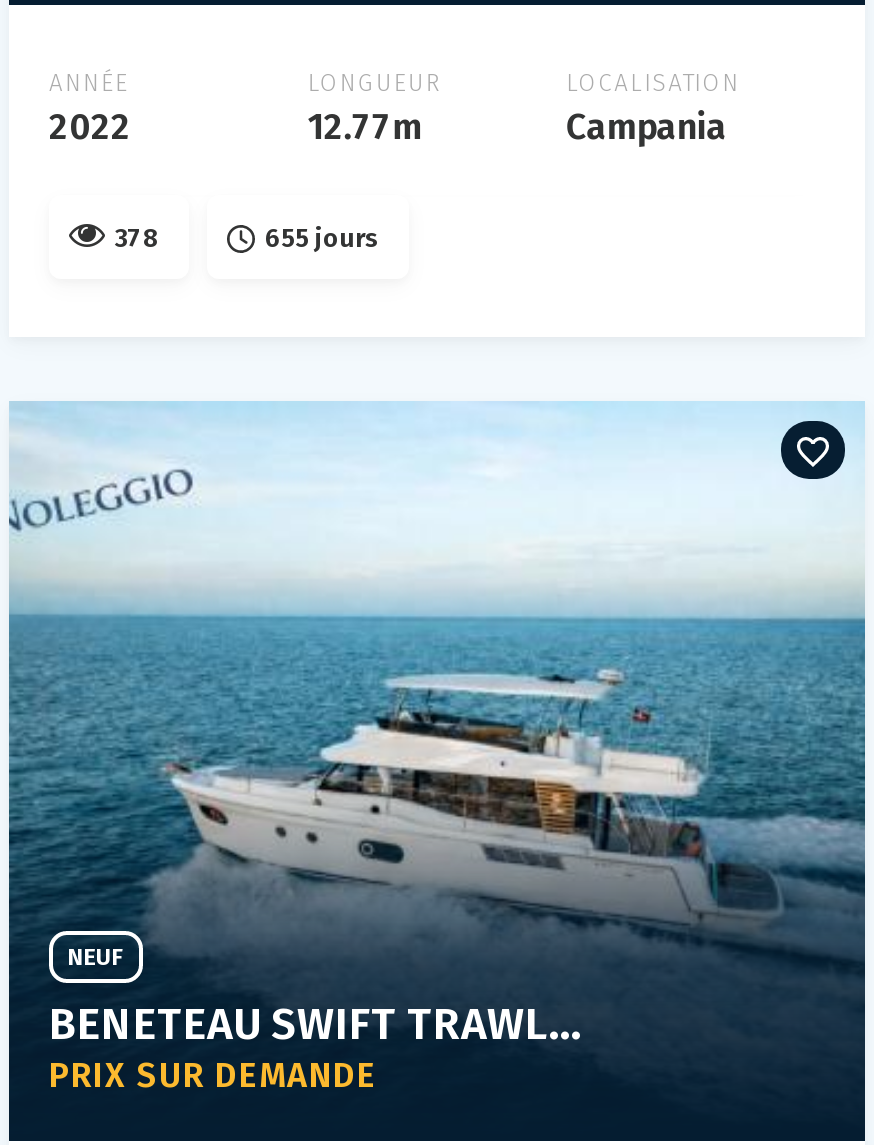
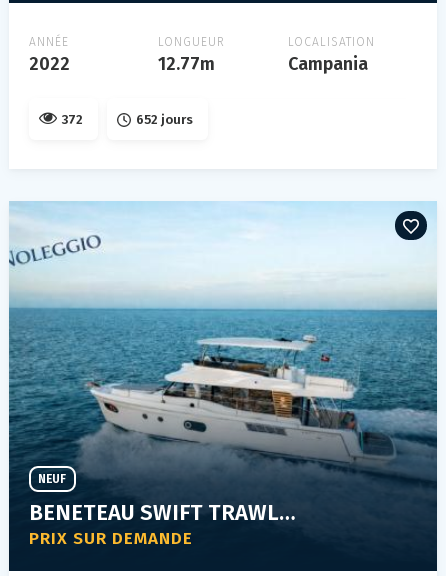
[115,223,159,253] 378 -> [62,112,83,127] 372
[265,223,379,253] 655 jours -> [136,112,193,127] 652 jours

